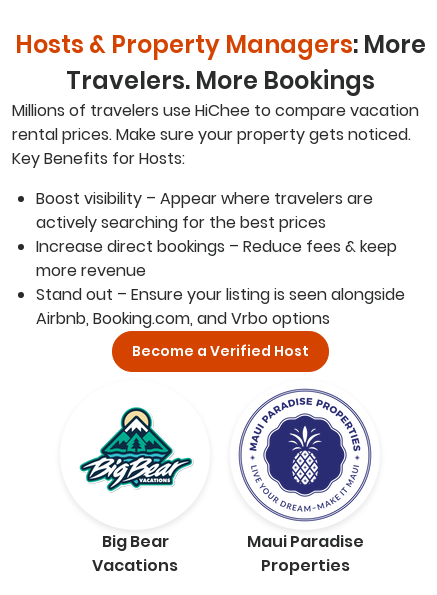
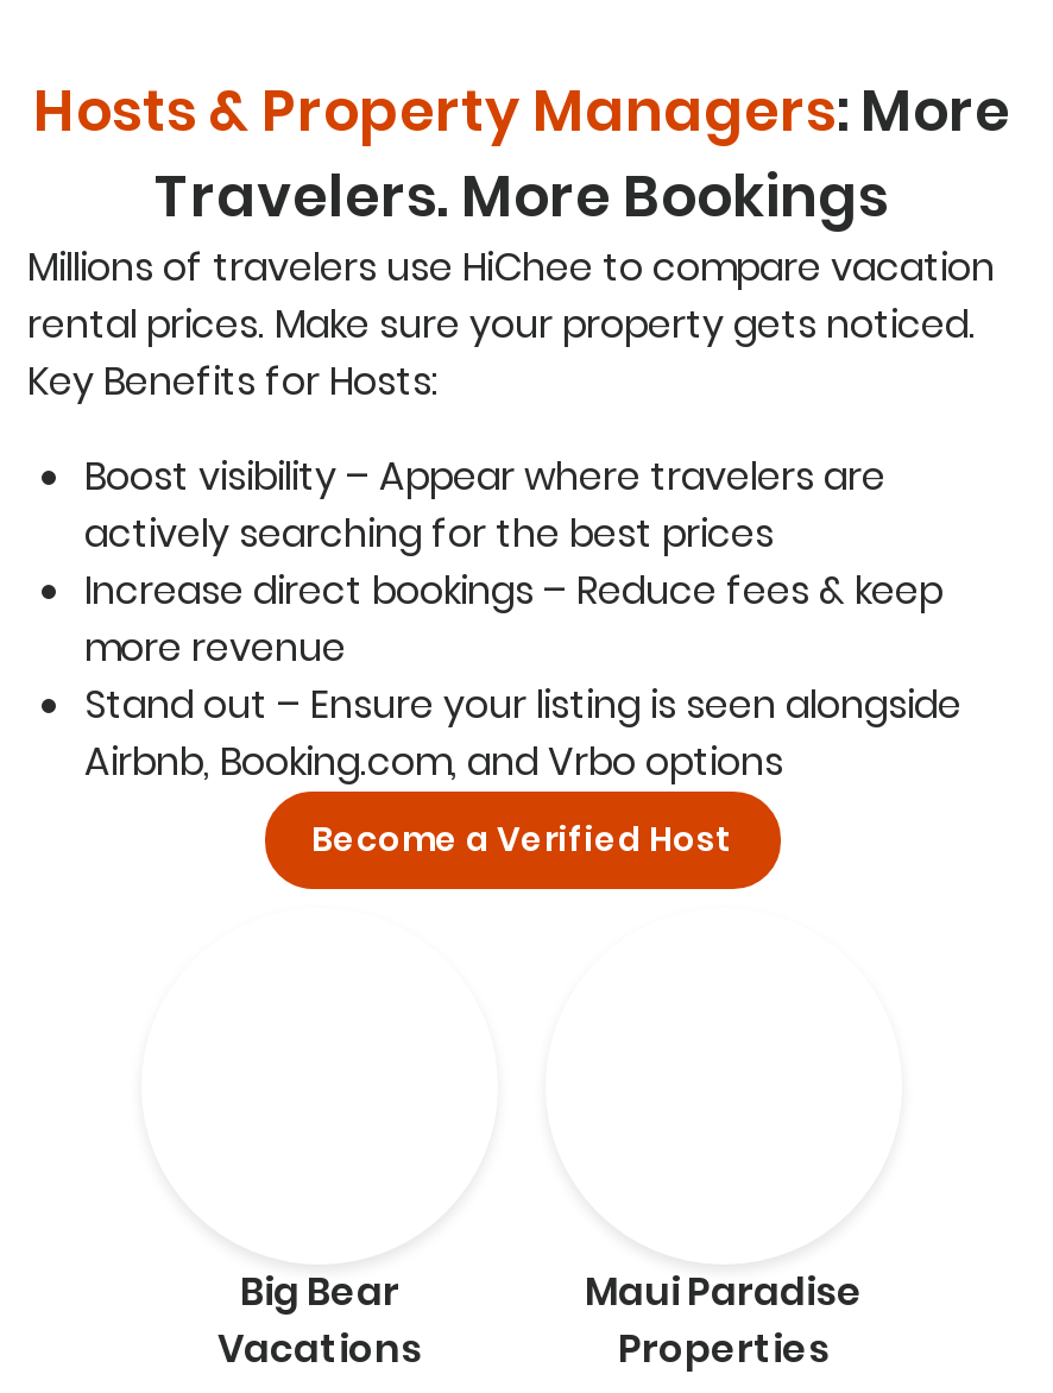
[238,388,372,522] [image] -> none
[79,406,194,492] [image] -> none

